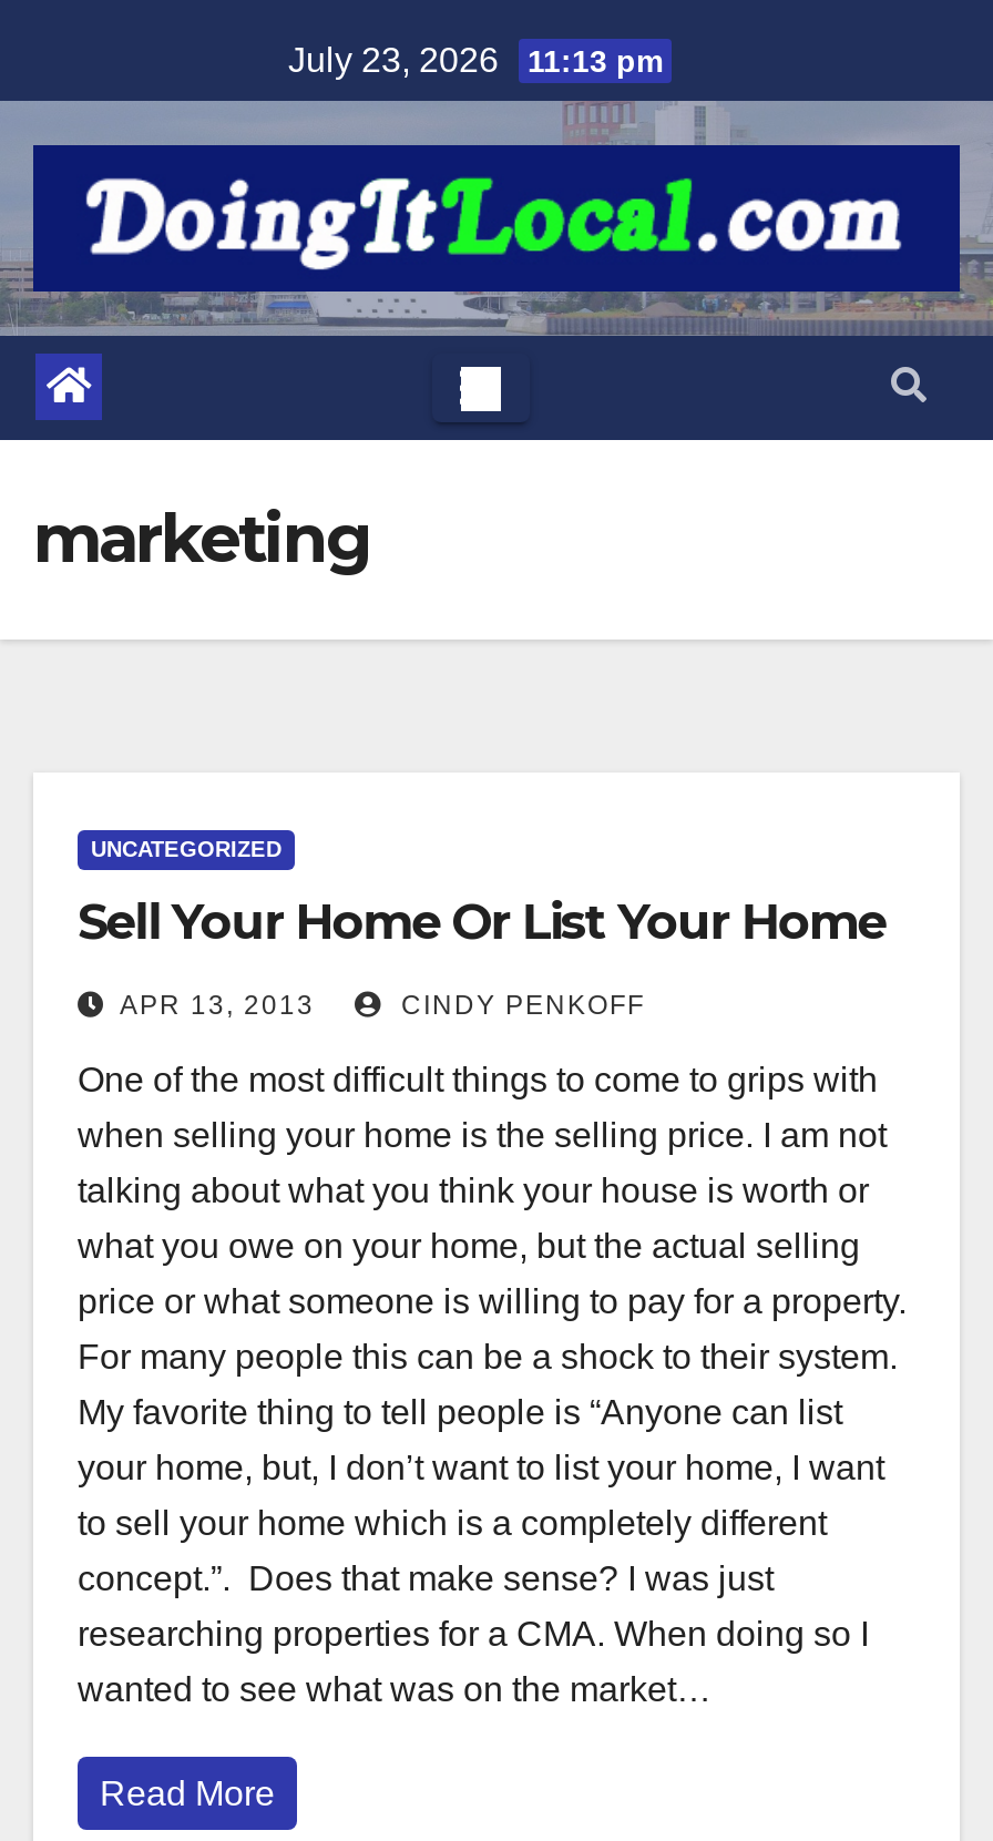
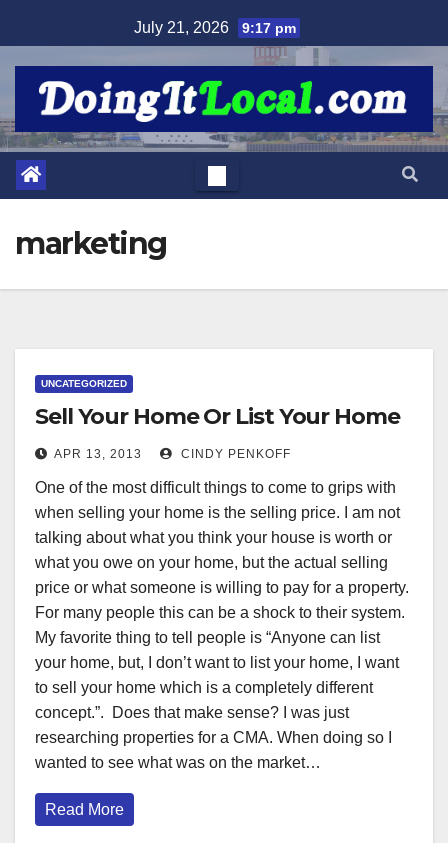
[288,41,663,79] July 23, 2026 11:13 pm -> [133,19,295,36] July 21, 2026 9:17 pm

